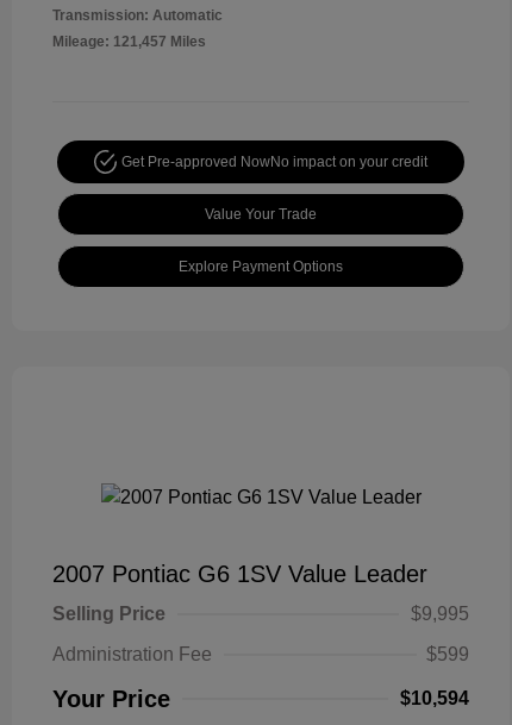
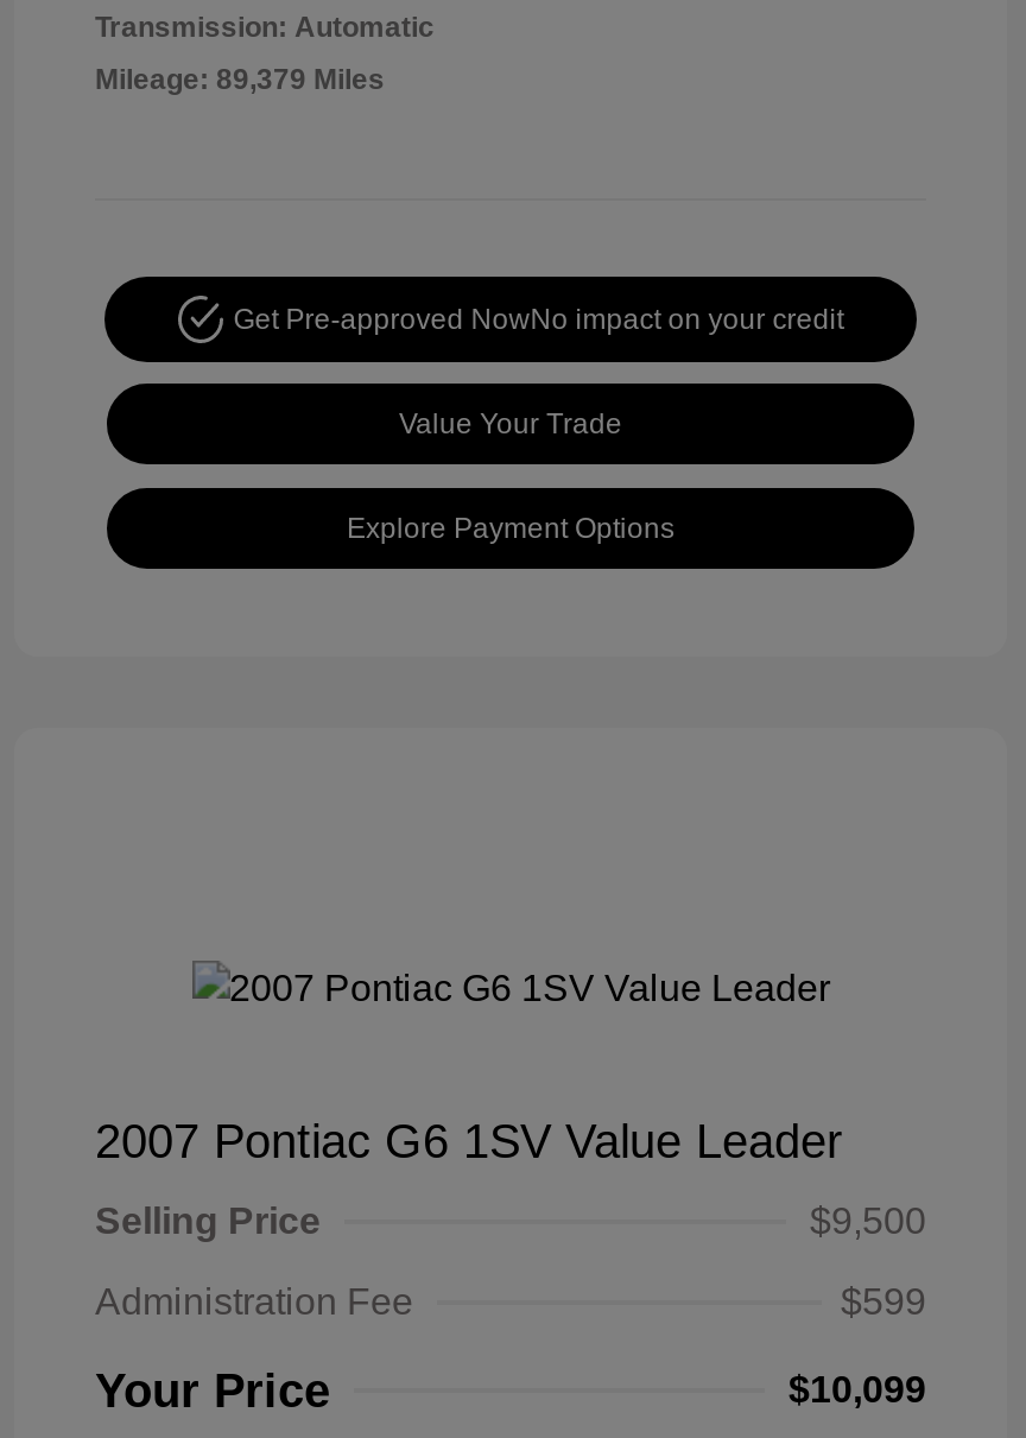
[52,33,206,50] Mileage: 121,457 Miles -> [95,63,385,96] Mileage: 89,379 Miles
[411,604,469,624] $9,995 -> [810,1201,926,1242] $9,500
[400,689,469,709] $10,594 -> [788,1370,926,1410] $10,099

